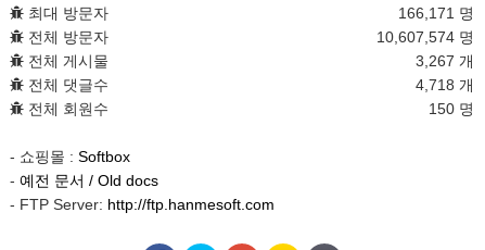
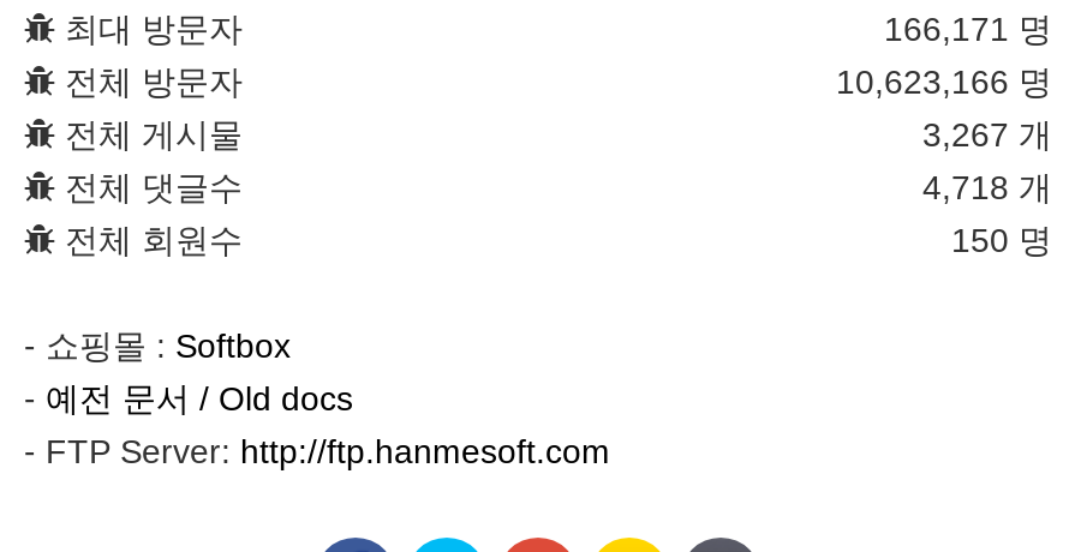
[376,28,474,46] 10,607,574 명 -> [836,62,1052,101] 10,623,166 명

